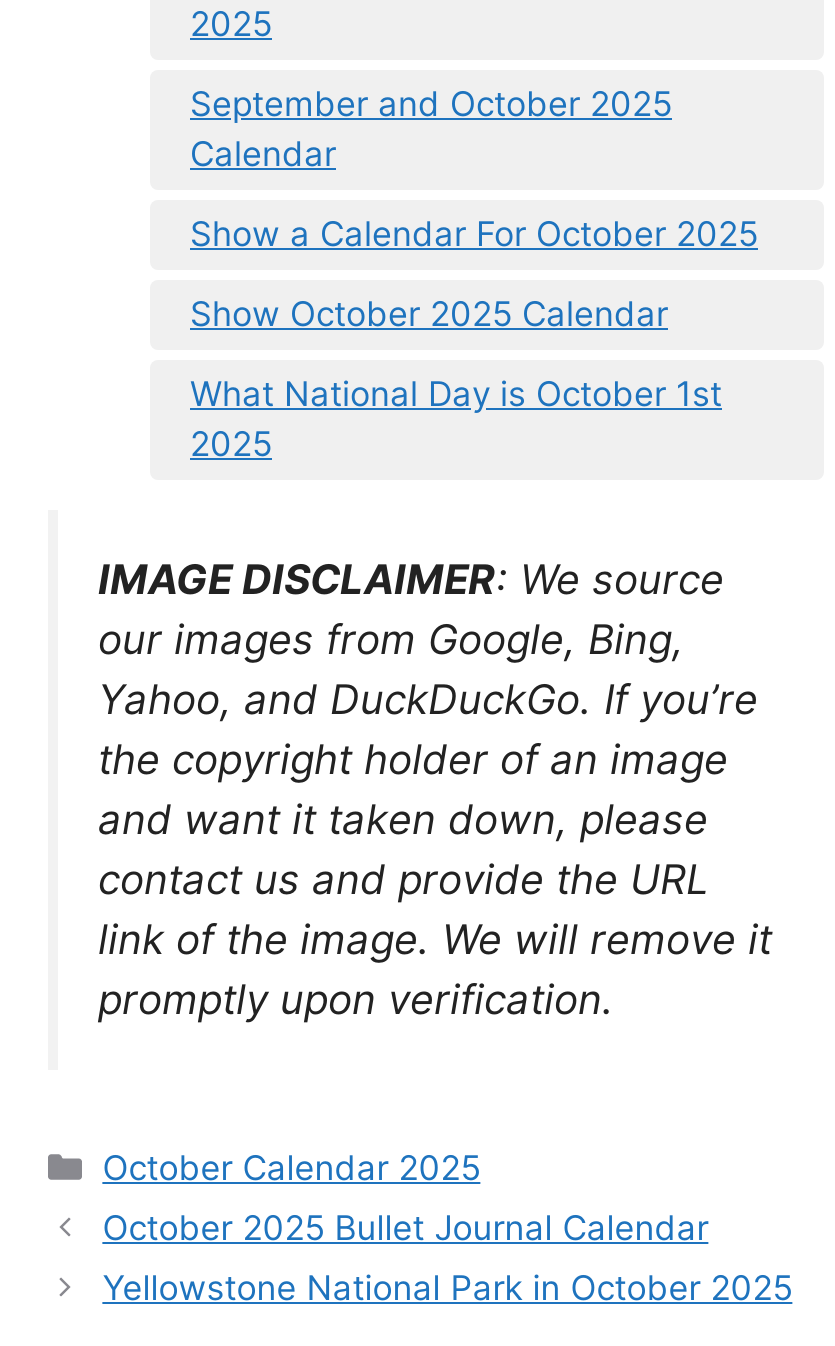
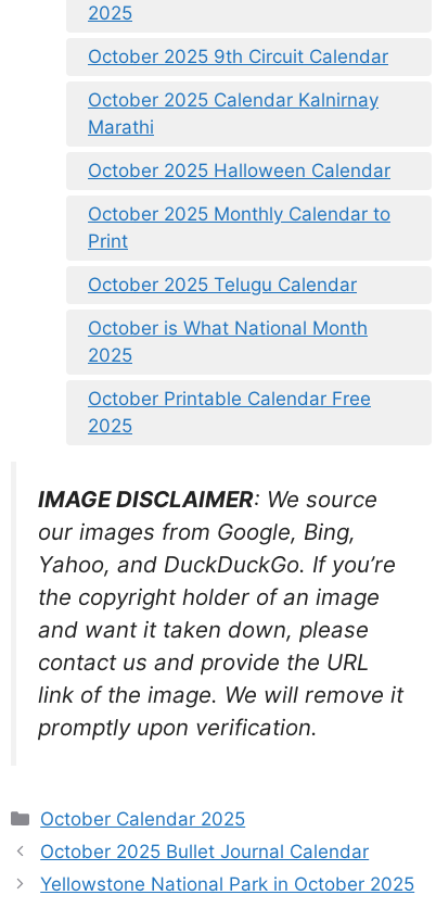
[190,84,758,414] September and October 2025 | Calendar | Show a Calendar For October 2025 | Show October 2025 Calendar | What National Day is October 1st -> [88,46,390,410] October 2025 9th Circuit Calendar | October 2025 Calendar Kalnirnay | Marathi | October 2025 Halloween Calendar | October 2025 Monthly Calendar to | Print | October 2025 Telugu Calendar | October is What National Month | 2025 | October Printable Calendar Free

